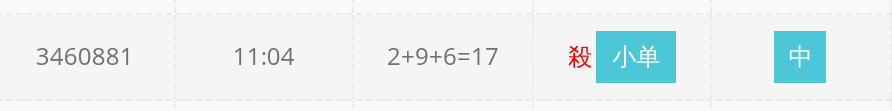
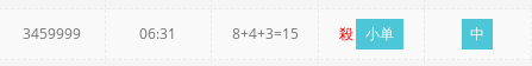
[36,39,134,73] 3460881 -> [22,24,81,44] 3459999
[233,39,295,73] 11:04 -> [140,24,177,44] 06:31
[387,39,499,73] 2+9+6=17 -> [231,24,298,44] 8+4+3=15

